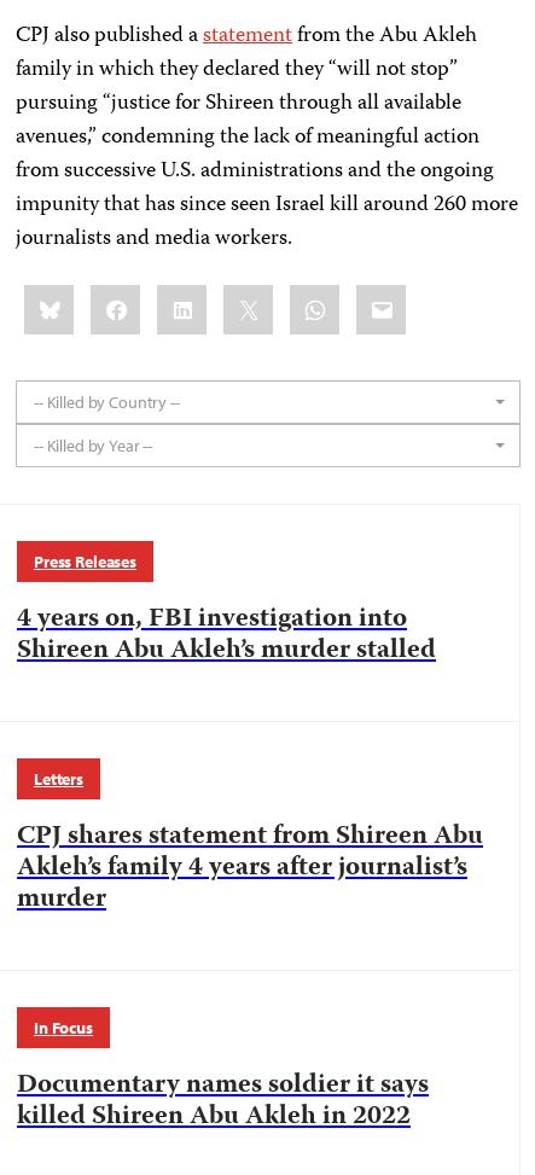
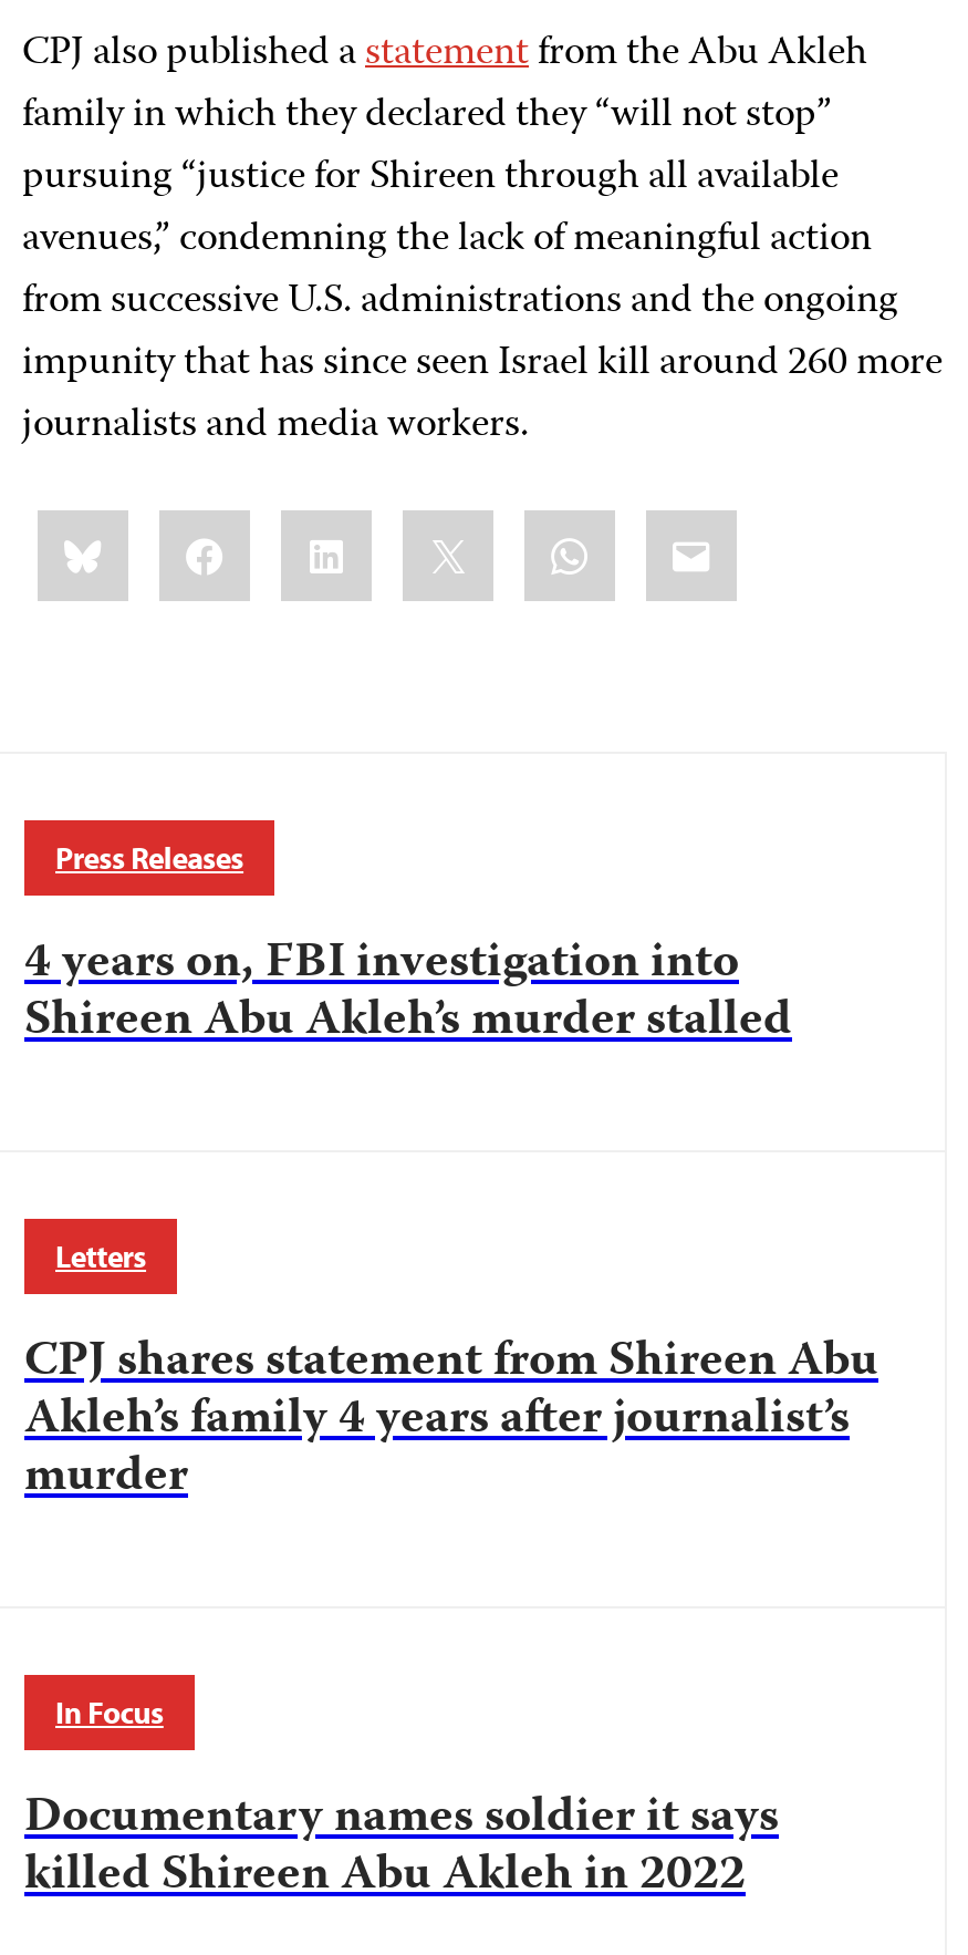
[34,391,180,457] -- Killed by Country -- | -- Killed by Year -- -> none

